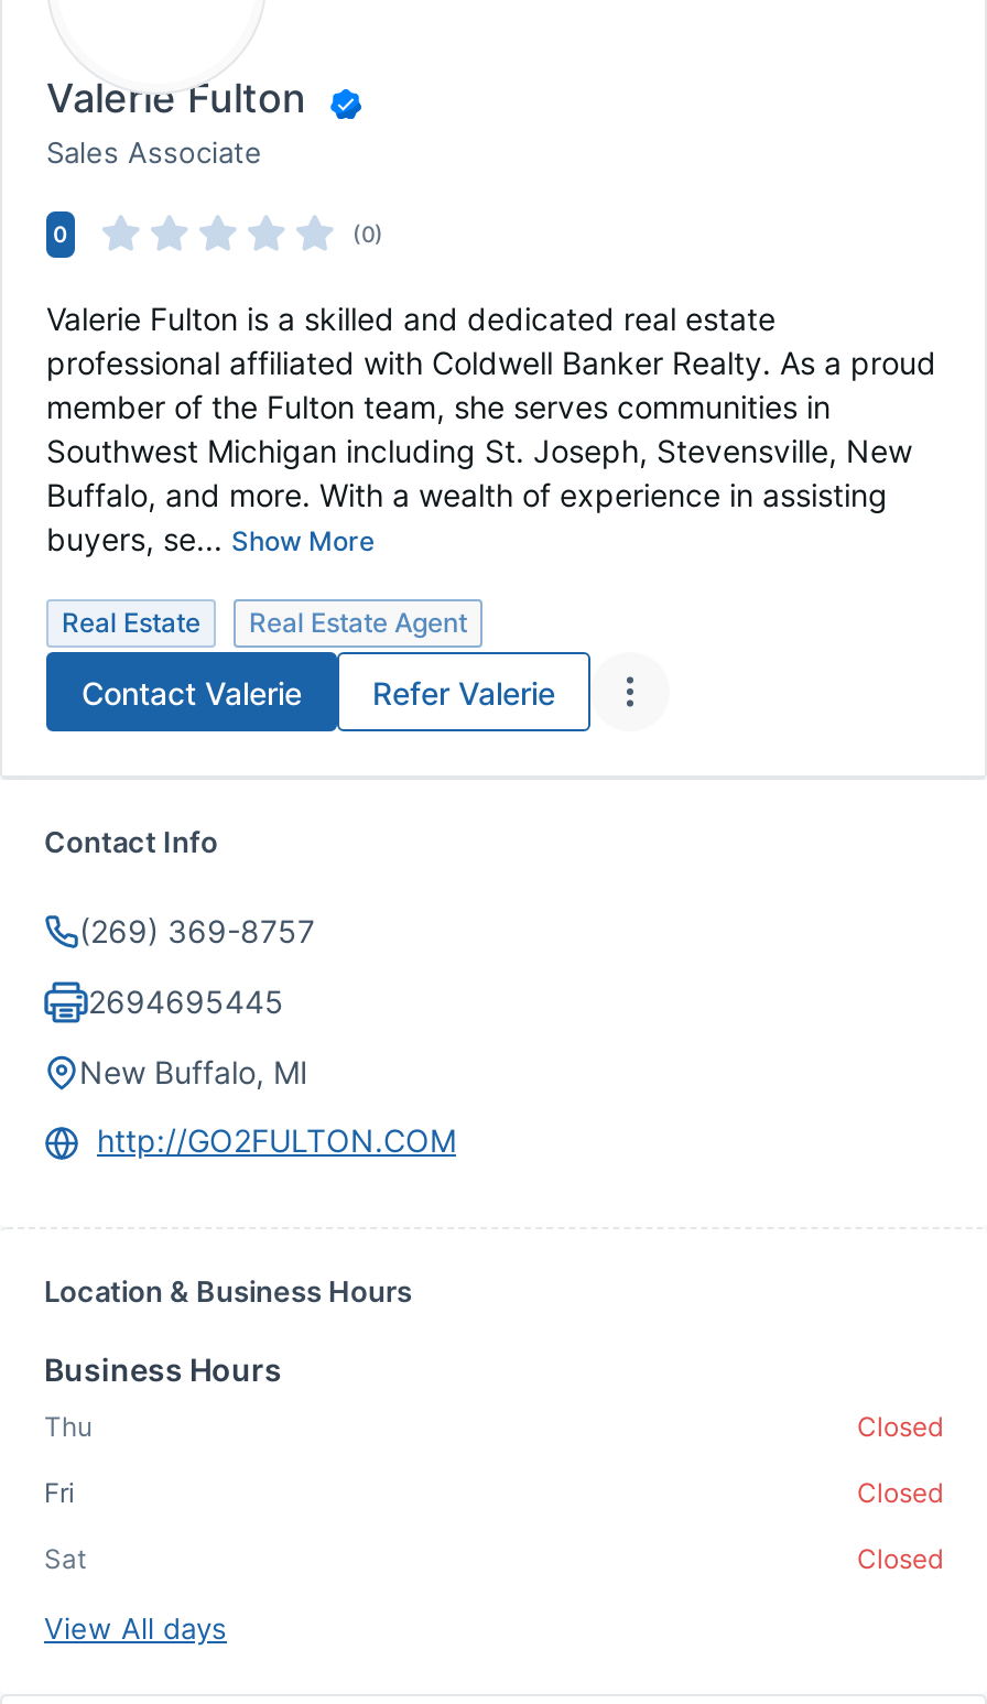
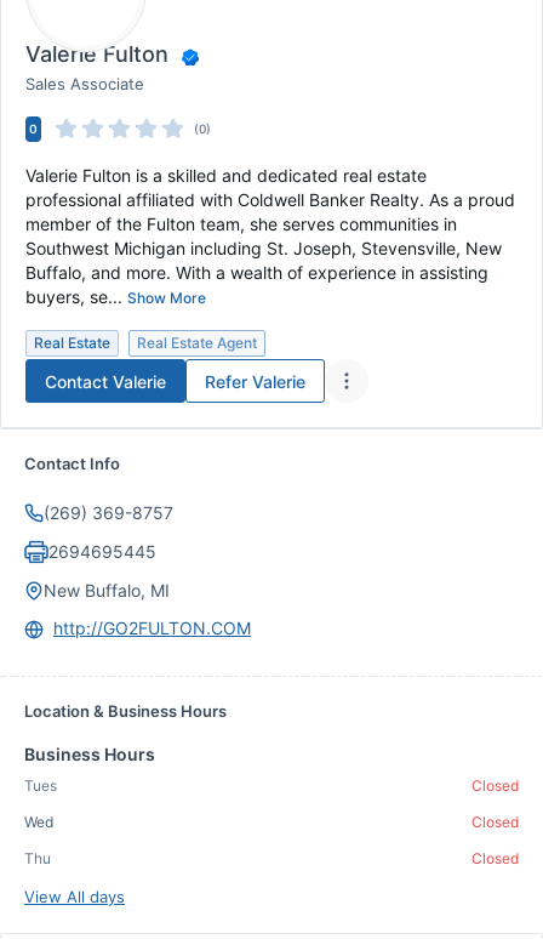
moved [44,1410,93,1443] -> [24,849,51,867]: Thu
none -> [24,776,57,795] Tues
[44,1476,75,1509] Fri -> [24,813,53,831] Wed
[44,1542,86,1575] Sat -> none

